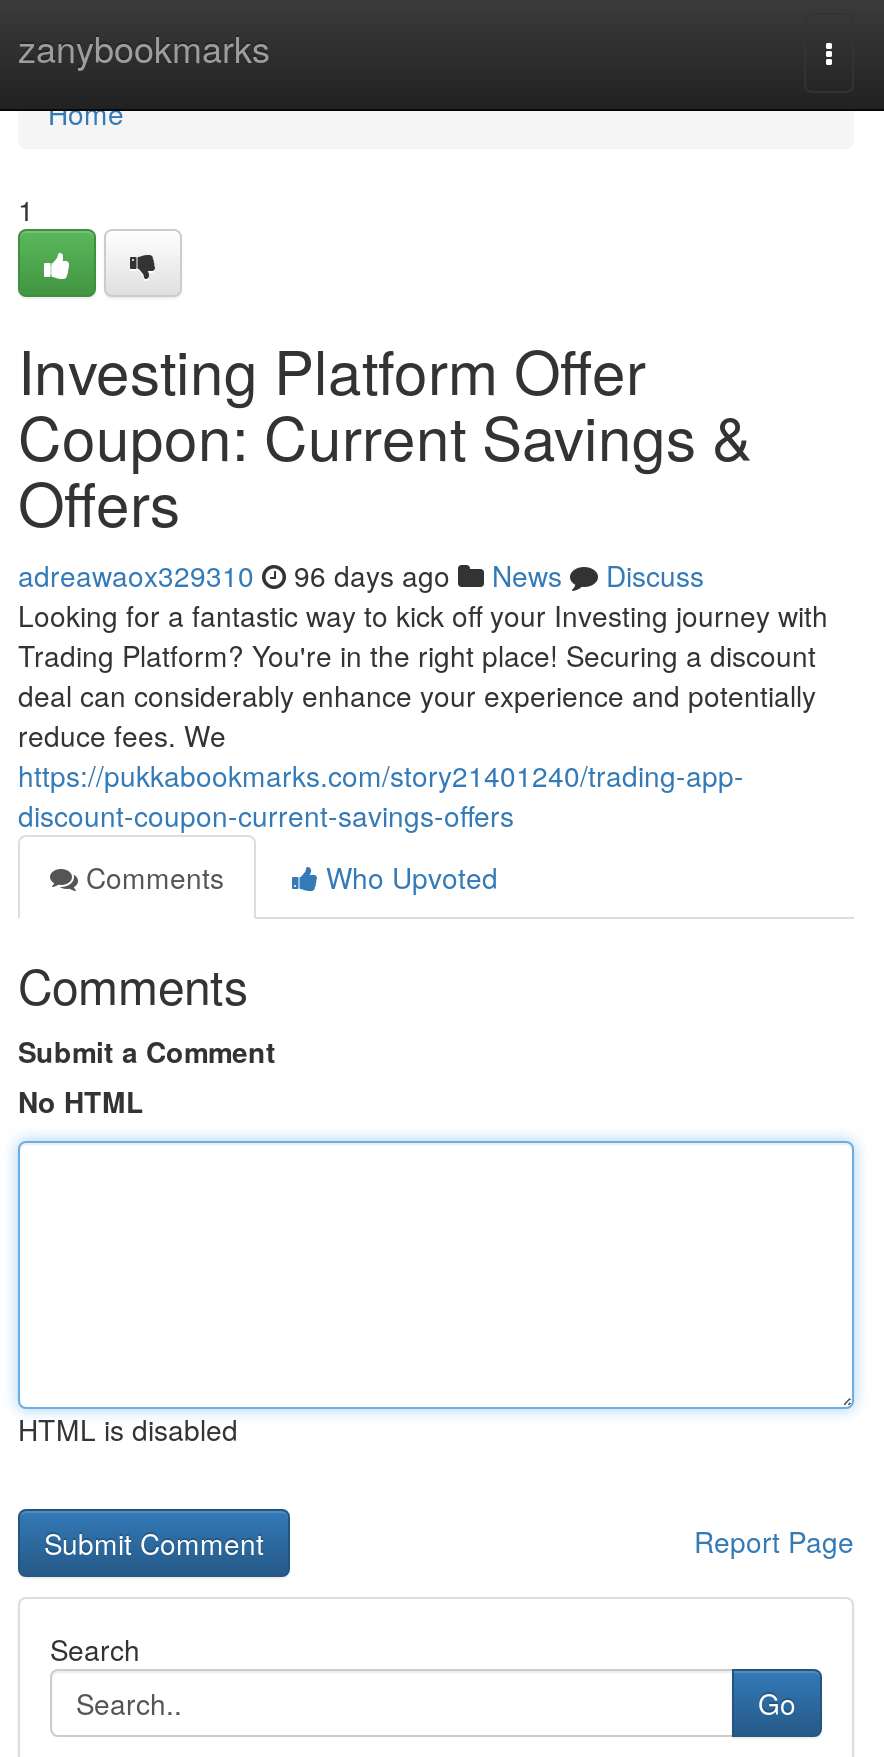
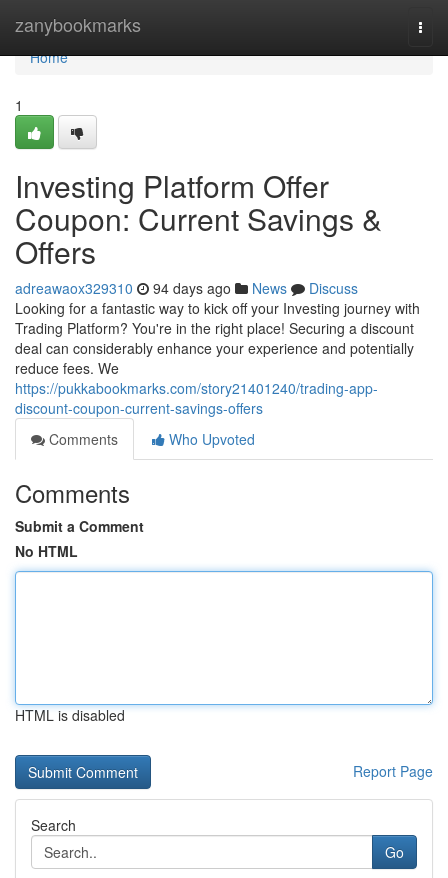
[18,555,704,595] adreawaox329310 96 days ago News Discuss -> [15,278,358,298] adreawaox329310 94 days ago News Discuss

